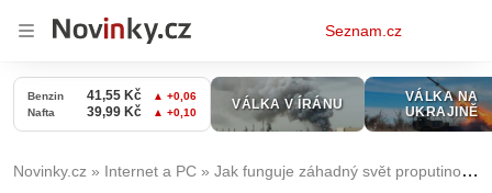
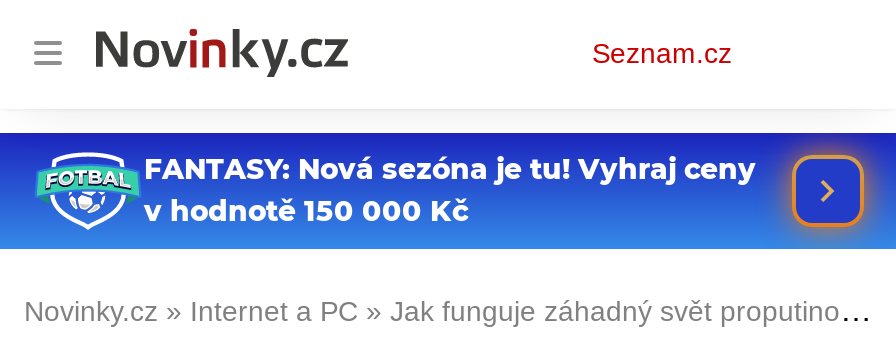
[3,75,489,137] [image] -> [6,131,890,251] [image]

